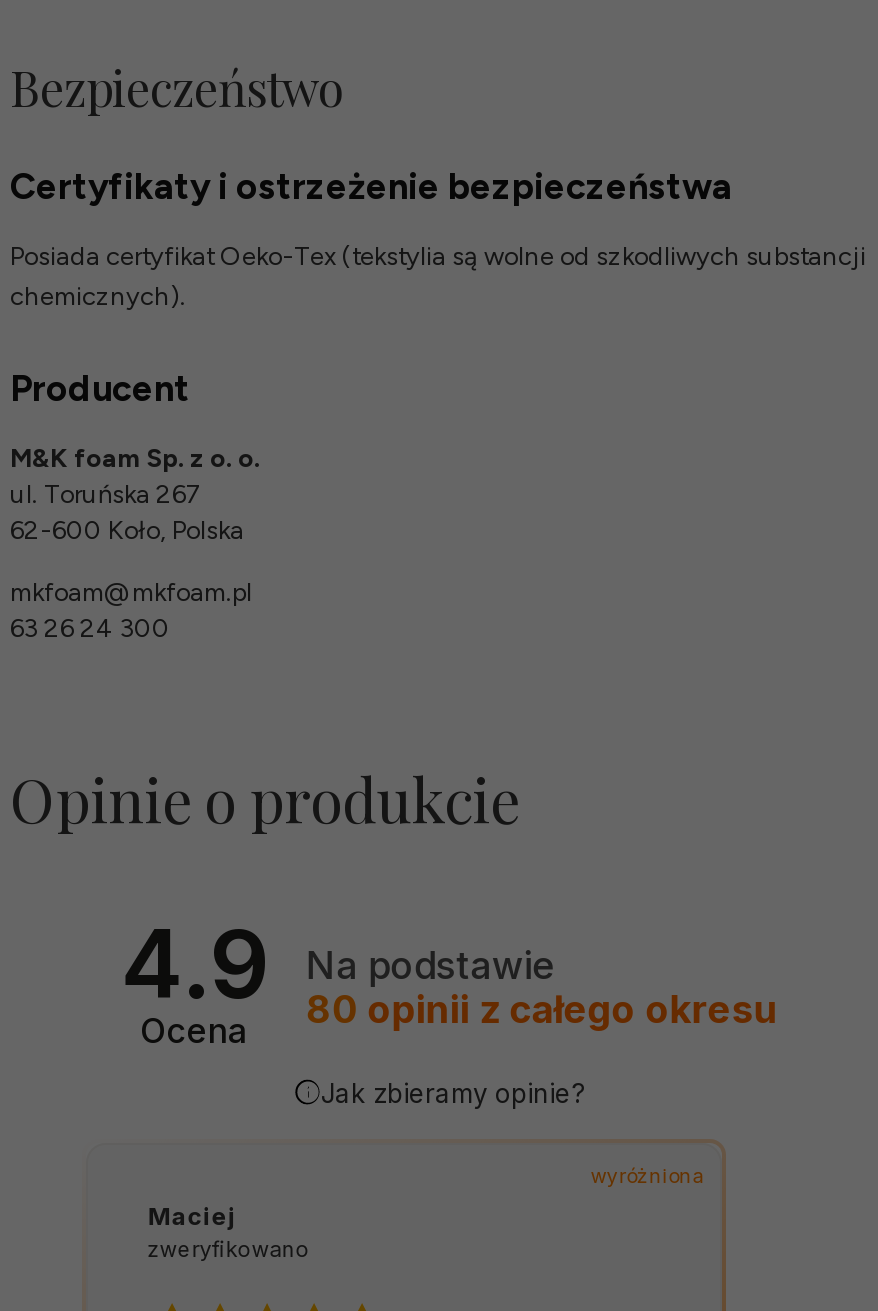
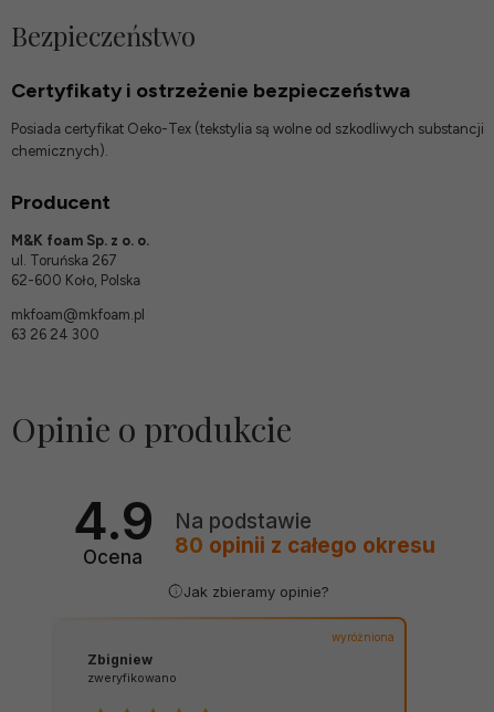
[147,1200,235,1230] Maciej -> [87,651,152,667] Zbigniew

